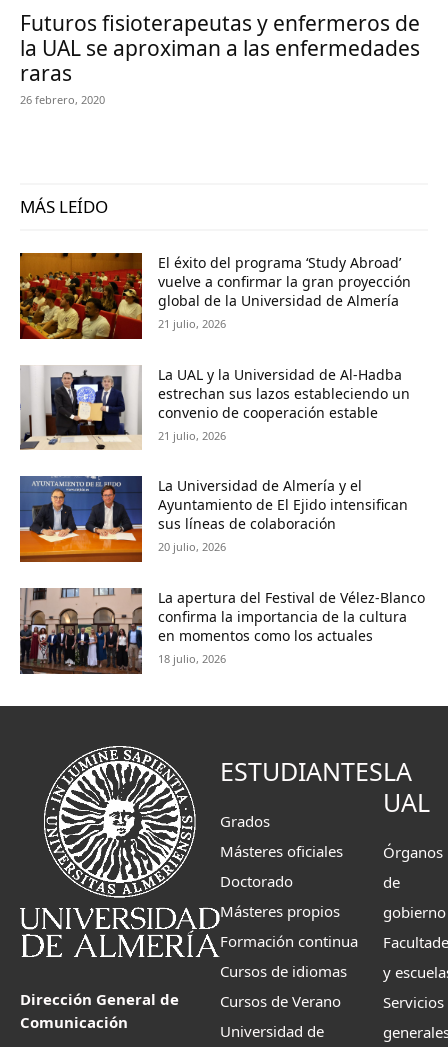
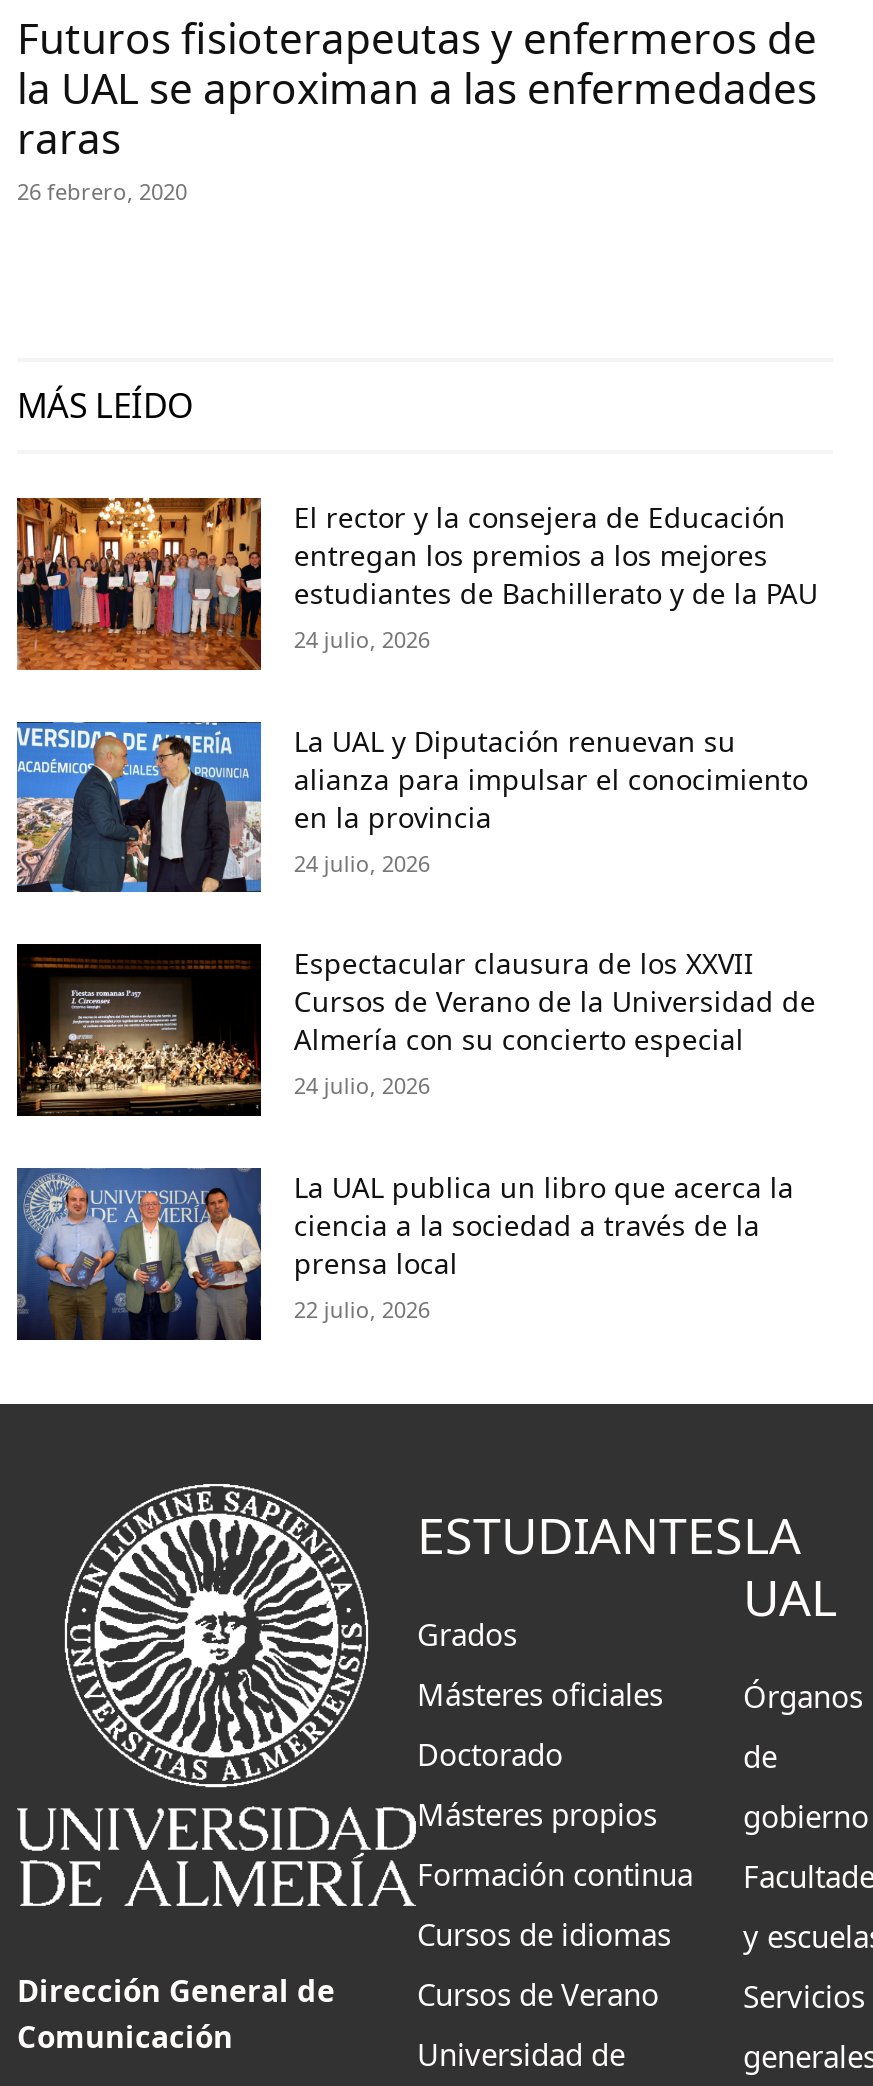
[19,252,411,340] [image] | El éxito del programa ‘Study Abroad’ | vuelve a confirmar la gran proyección | global de la Universidad de Almería | 21 julio, 2026 -> [15,496,818,672] [image] | El rector y la consejera de Educación | entregan los premios a los mejores | estudiantes de Bachillerato y de la PAU | 24 julio, 2026
[20,365,410,451] [image] | La UAL y la Universidad de Al-Hadba | estrechan sus lazos estableciendo un | convenio de cooperación estable | 21 julio, 2026 -> [15,720,808,894] [image] | La UAL y Diputación renuevan su | alianza para impulsar el conocimiento | en la provincia | 24 julio, 2026
[19,475,408,563] [image] | La Universidad de Almería y el | Ayuntamiento de El Ejido intensifican | sus líneas de colaboración | 20 julio, 2026 -> [15,942,816,1118] [image] | Espectacular clausura de los XXVII | Cursos de Verano de la Universidad de | Almería con su concierto especial | 24 julio, 2026
[19,587,425,675] [image] | La apertura del Festival de Vélez-Blanco | confirma la importancia de la cultura | en momentos como los actuales | 18 julio, 2026 -> [15,1166,794,1342] [image] | La UAL publica un libro que acerca la | ciencia a la sociedad a través de la | prensa local | 22 julio, 2026

